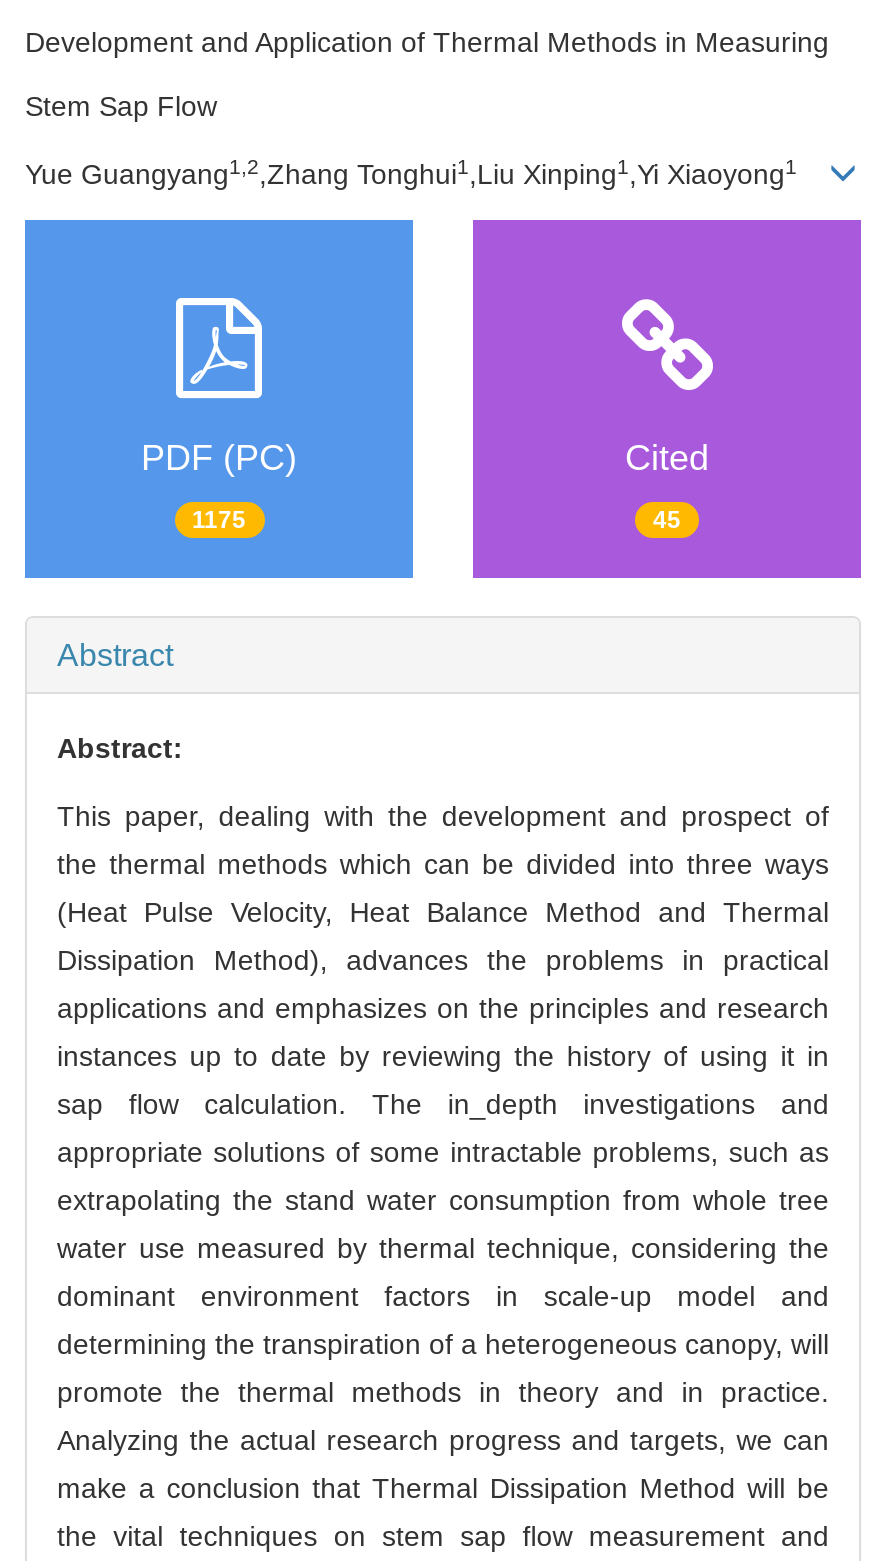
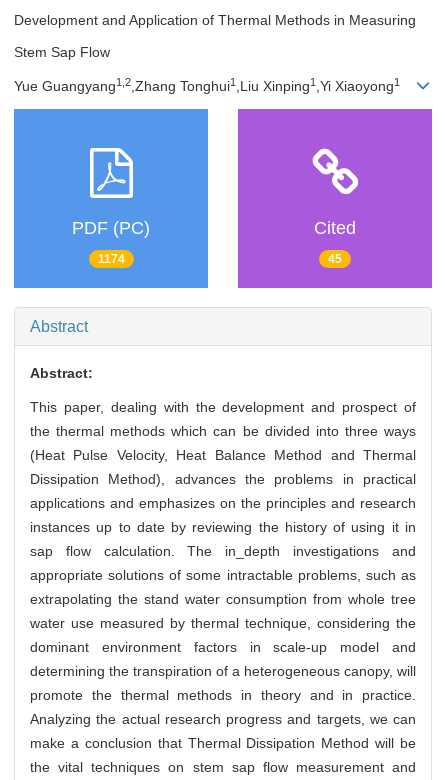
[192,506,246,534] 1175 -> [97,252,124,266] 1174

